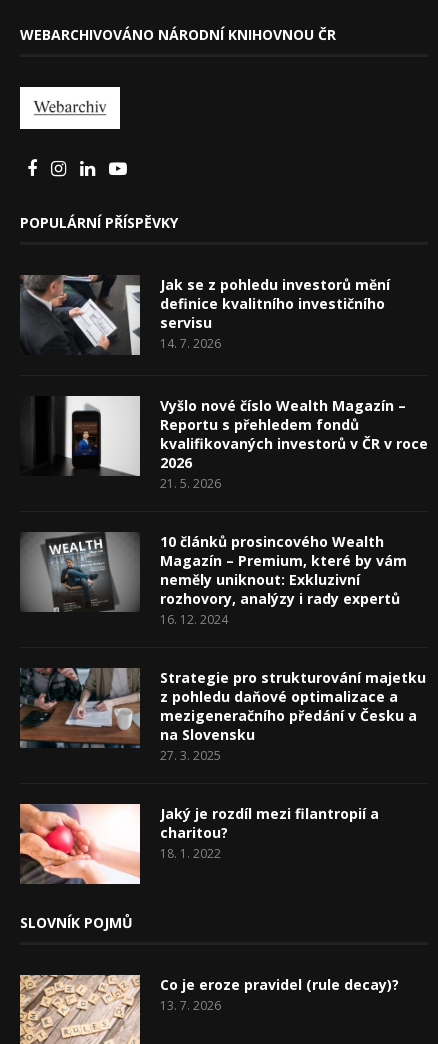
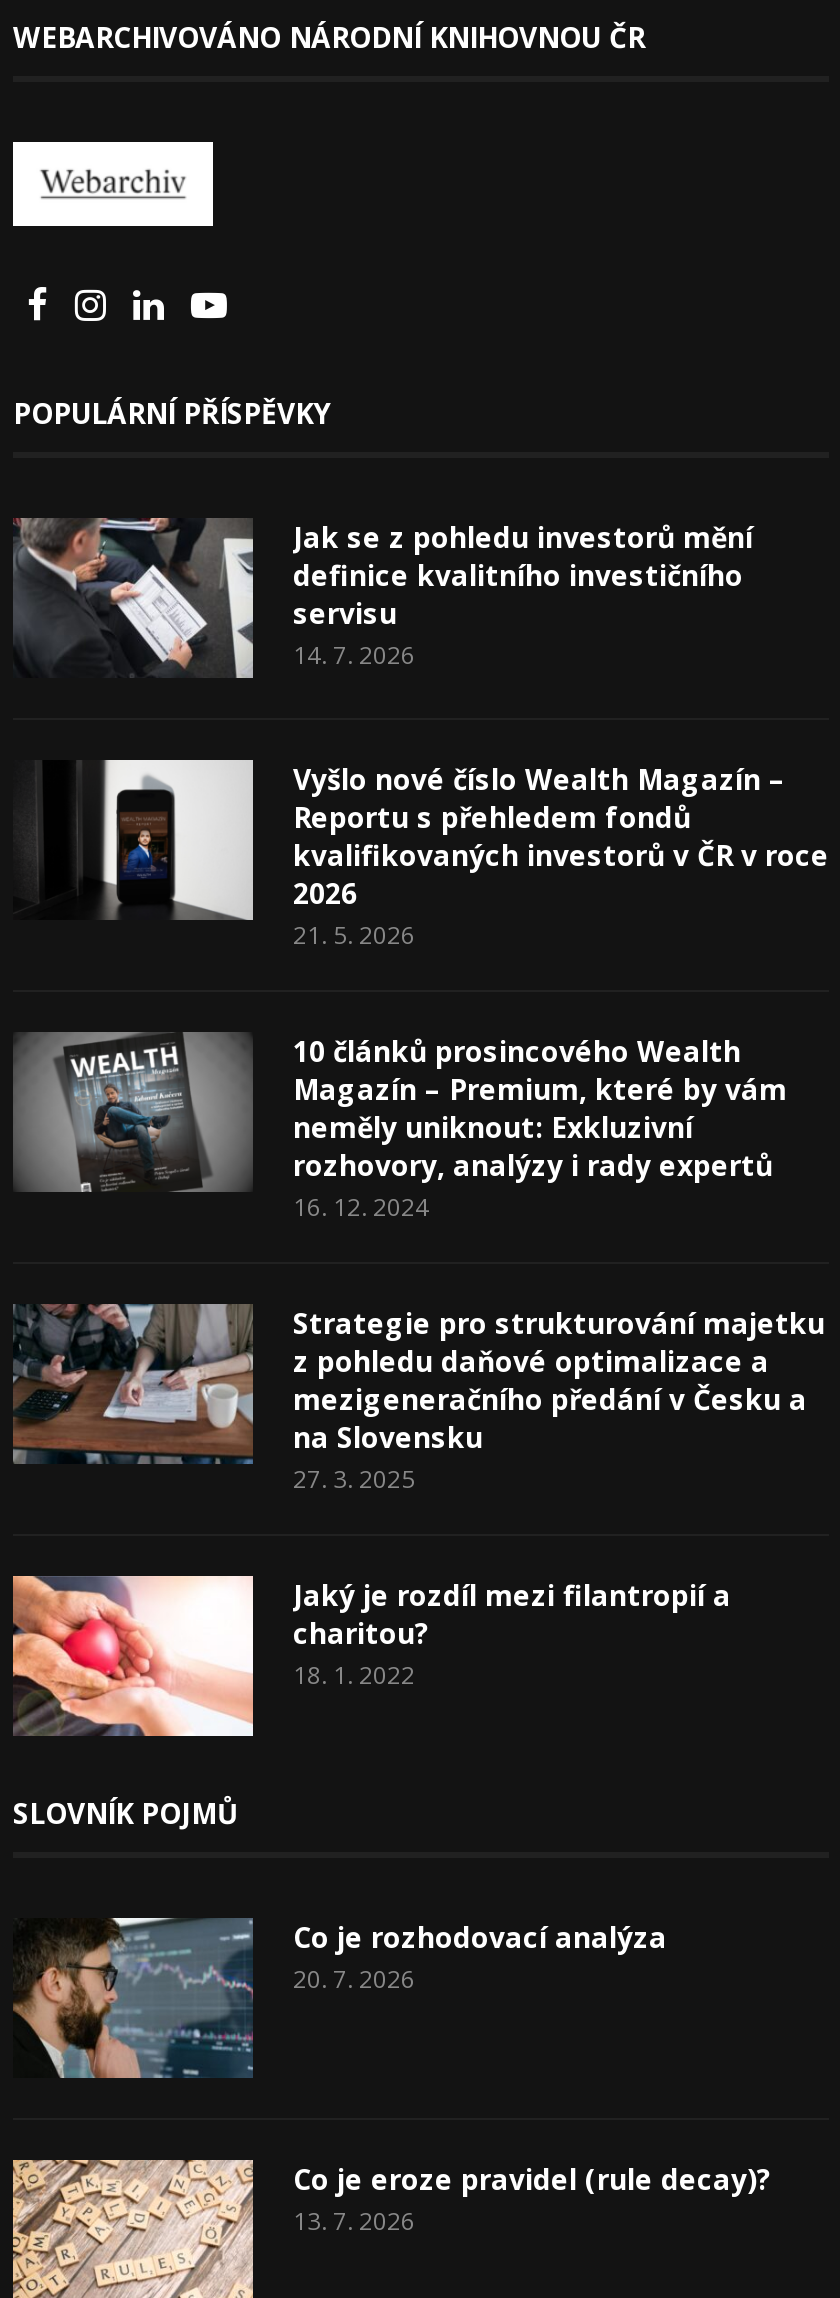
none -> [15,1916,667,2080] [image] | Co je rozhodovací analýza | 20. 7. 2026

